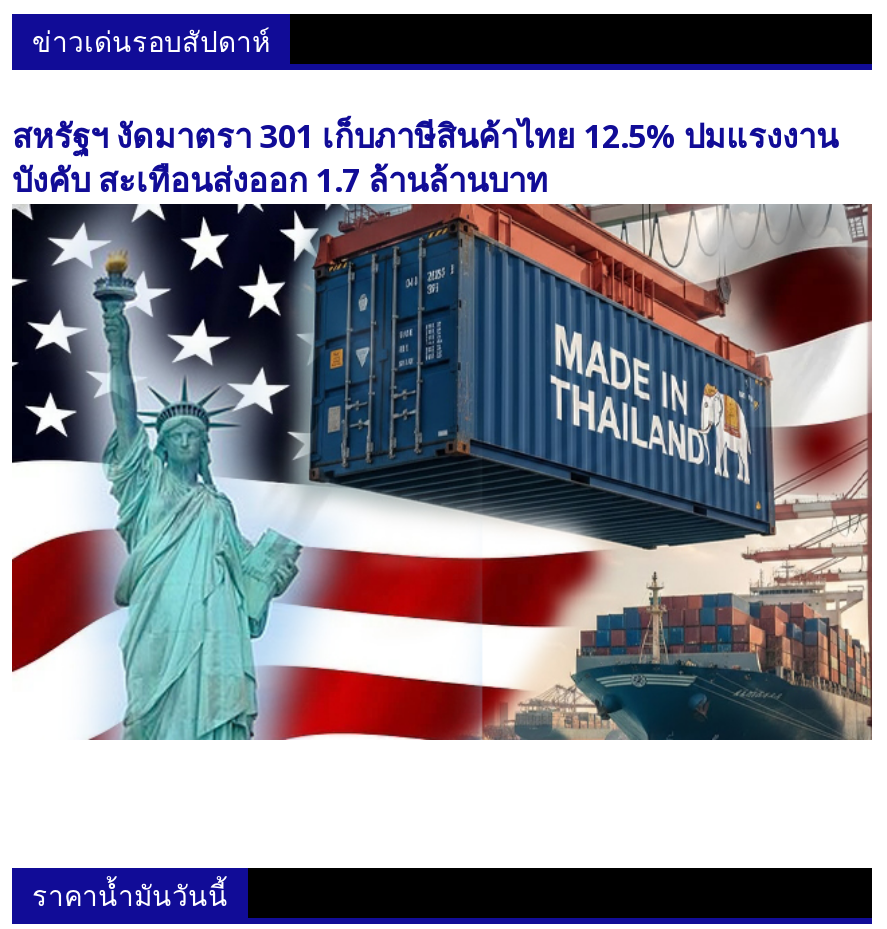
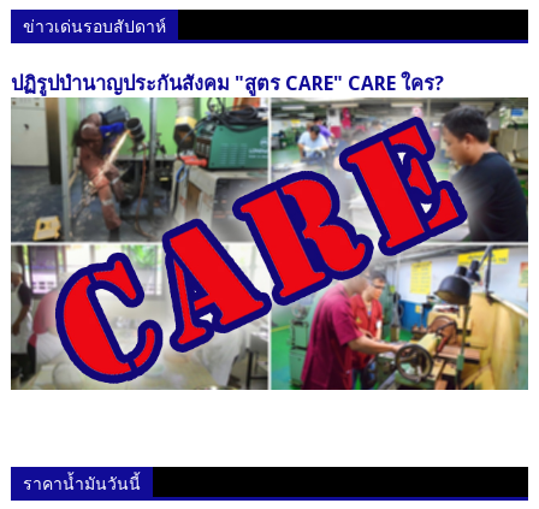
[12,117,838,199] สหรัฐฯ งัดมาตรา 301 เก็บภาษีสินค้าไทย 12.5% ปมแรงงาน | บังคับ สะเทือนส่งออก 1.7 ล้านล้านบาท -> [11,72,444,95] ปฏิรูปบำนาญประกันสังคม "สูตร CARE" CARE ใคร?
[10,202,874,742] [image] -> [10,96,528,391] [image]

